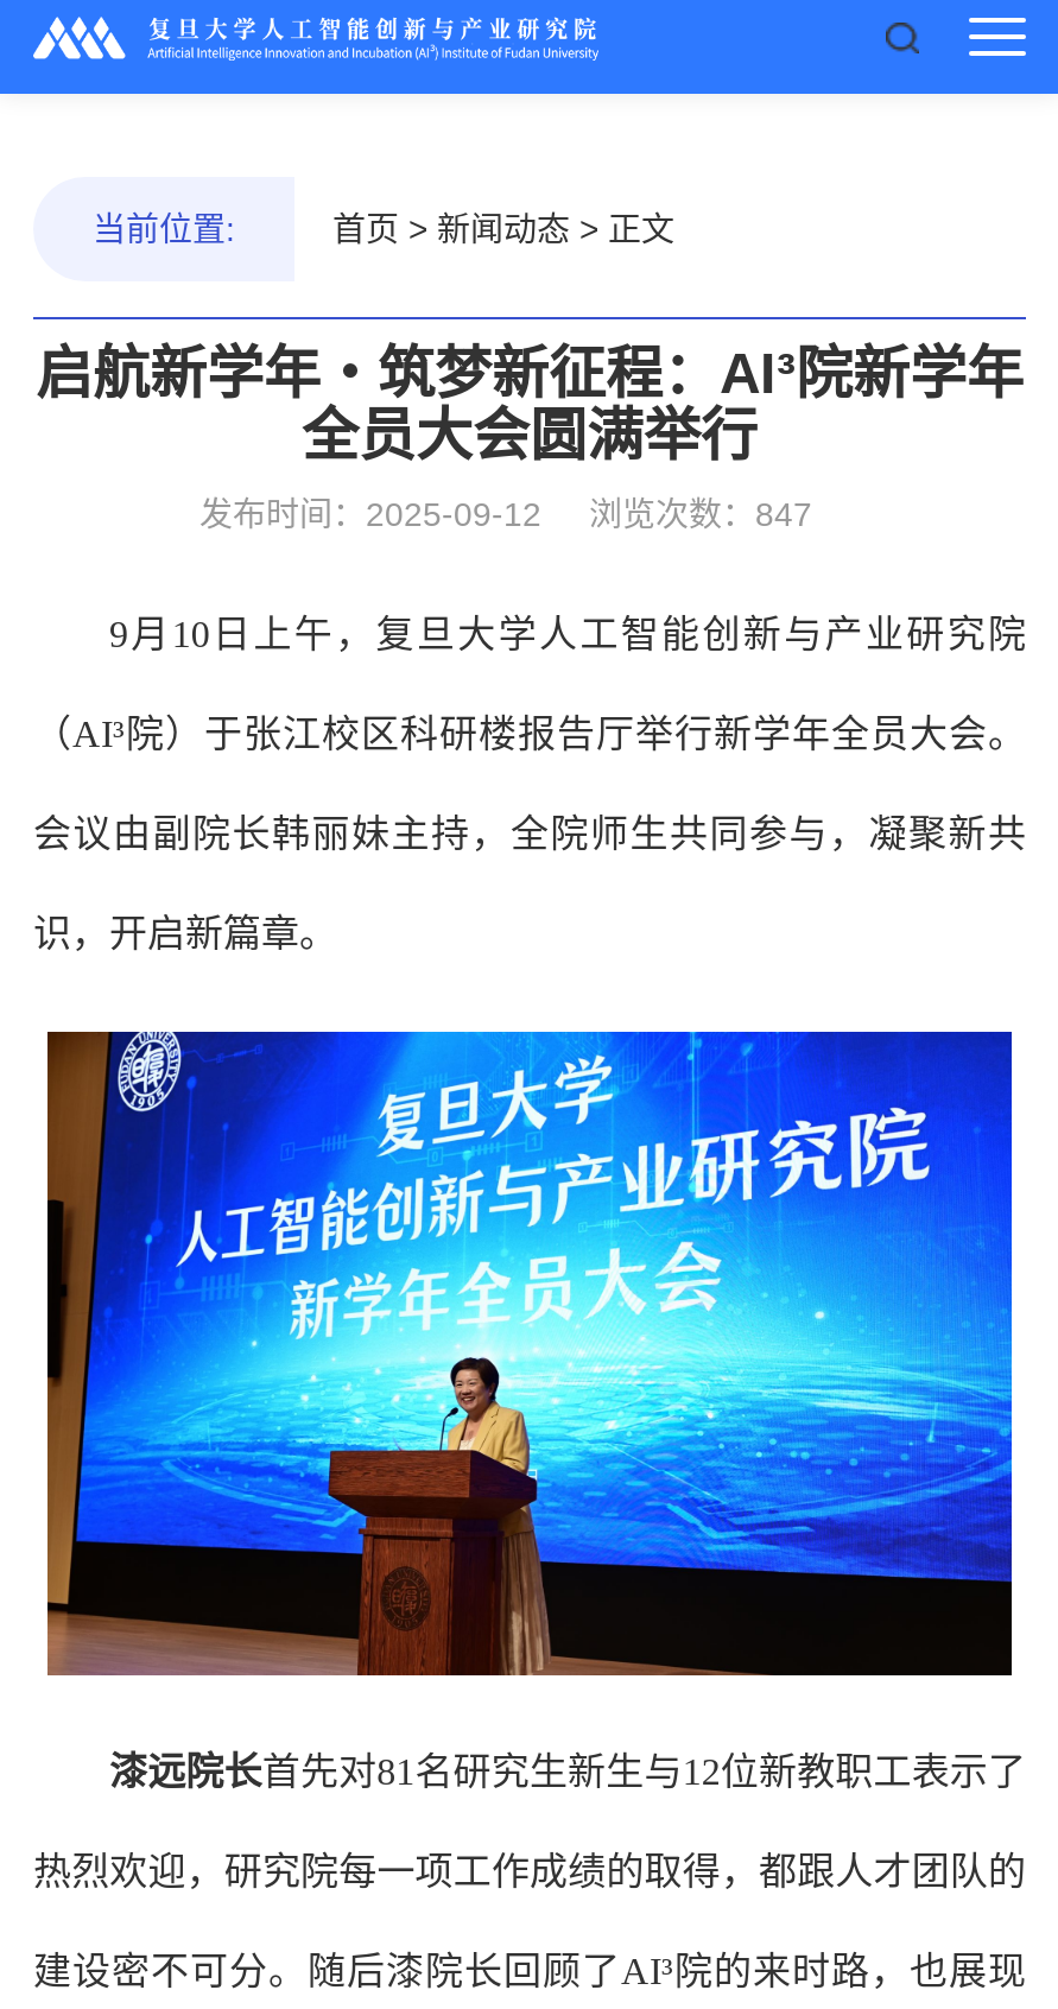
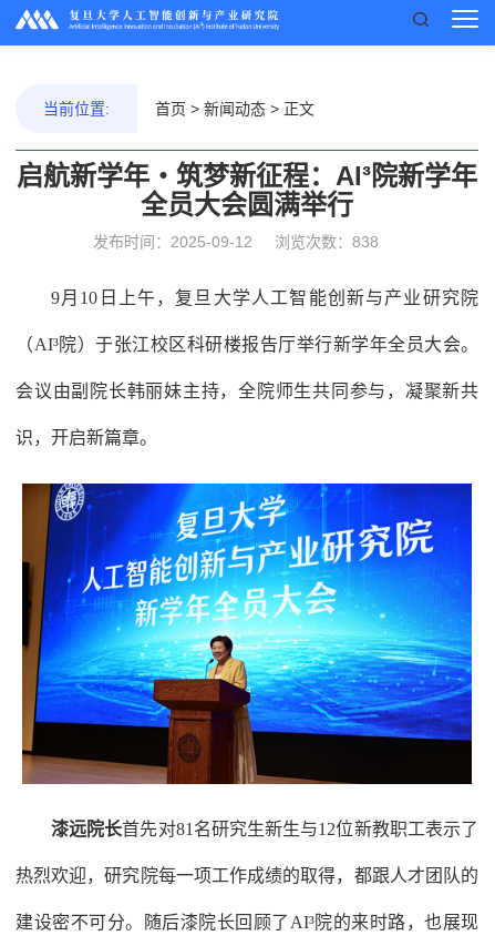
[199,495,812,533] 发布时间：2025-09-12 浏览次数：847 -> [93,233,379,251] 发布时间：2025-09-12 浏览次数：838

